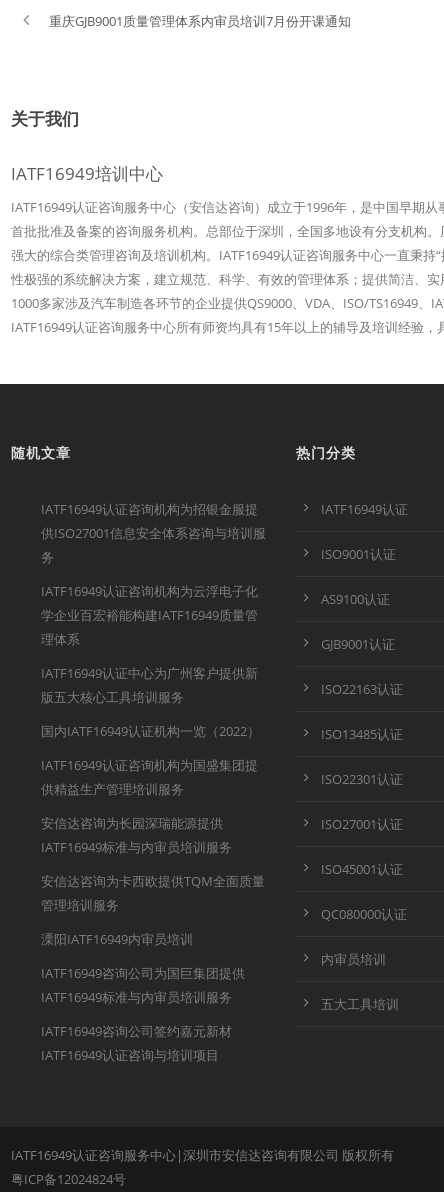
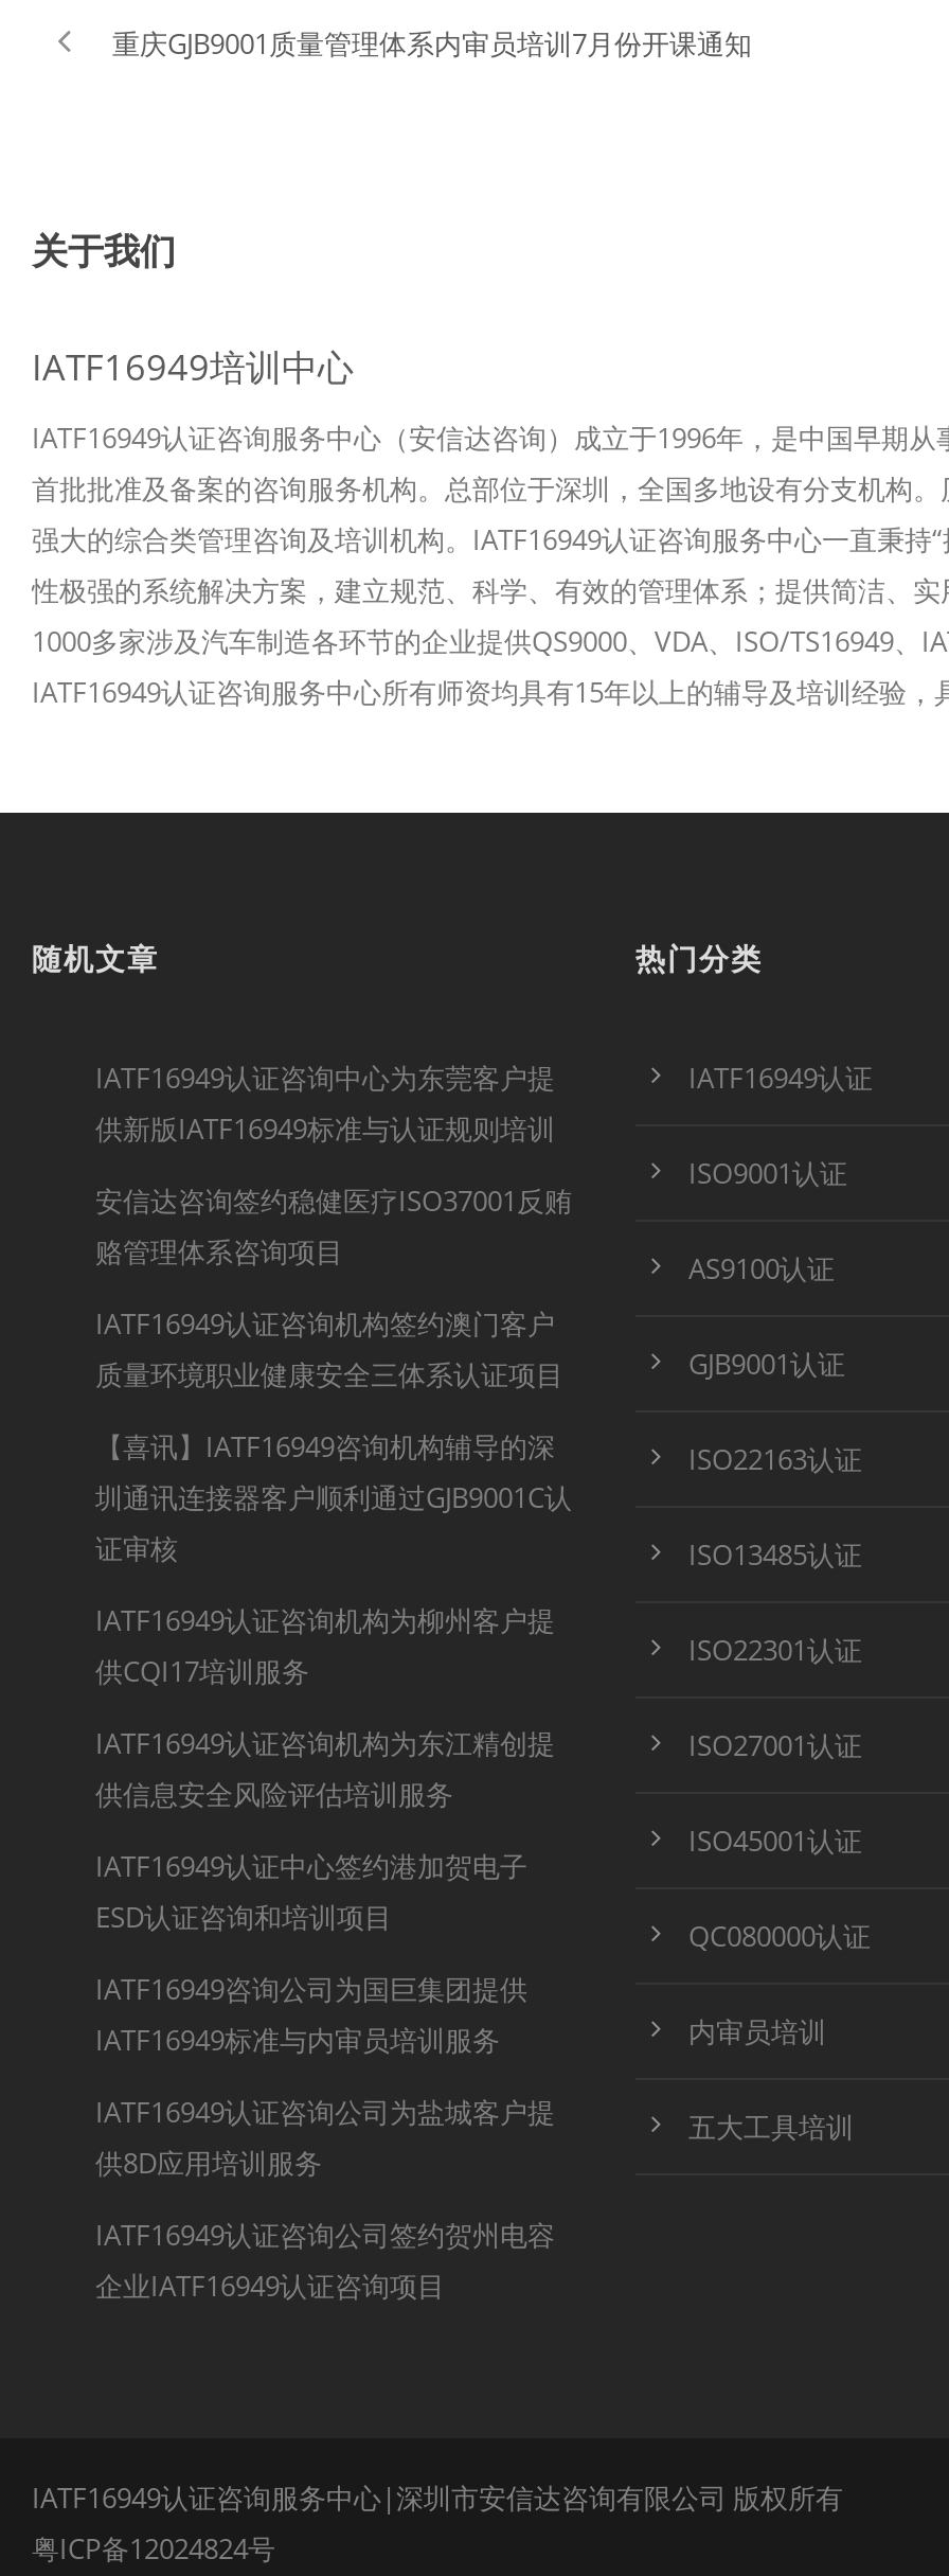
[41,500,266,948] IATF16949认证咨询机构为招银金服提 | 供ISO27001信息安全体系咨询与培训服 | 务 | IATF16949认证咨询机构为云浮电子化 | 学企业百宏裕能构建IATF16949质量管 | 理体系 | IATF16949认证中心为广州客户提供新 | 版五大核心工具培训服务 | 国内IATF16949认证机构一览（2022） | IATF16949认证咨询机构为国盛集团提 | 供精益生产管理培训服务 | 安信达咨询为长园深瑞能源提供 | IATF16949标准与内审员培训服务 | 安信达咨询为卡西欧提供TQM全面质量 | 管理培训服务 | 溧阳IATF16949内审员培训 -> [95,1059,572,1936] IATF16949认证咨询中心为东莞客户提 | 供新版IATF16949标准与认证规则培训 | 安信达咨询签约稳健医疗ISO37001反贿 | 赂管理体系咨询项目 | IATF16949认证咨询机构签约澳门客户 | 质量环境职业健康安全三体系认证项目 | 【喜讯】IATF16949咨询机构辅导的深 | 圳通讯连接器客户顺利通过GJB9001C认 | 证审核 | IATF16949认证咨询机构为柳州客户提 | 供CQI17培训服务 | IATF16949认证咨询机构为东江精创提 | 供信息安全风险评估培训服务 | IATF16949认证中心签约港加贺电子 | ESD认证咨询和培训项目
moved [41,964,245,1006] -> [95,1970,527,2059]: IATF16949咨询公司为国巨集团提供 | IATF16949标准与内审员培训服务
[41,1022,232,1064] IATF16949咨询公司签约嘉元新材 | IATF16949认证咨询与培训项目 -> [95,2093,555,2305] IATF16949认证咨询公司为盐城客户提 | 供8D应用培训服务 | IATF16949认证咨询公司签约贺州电容 | 企业IATF16949认证咨询项目

